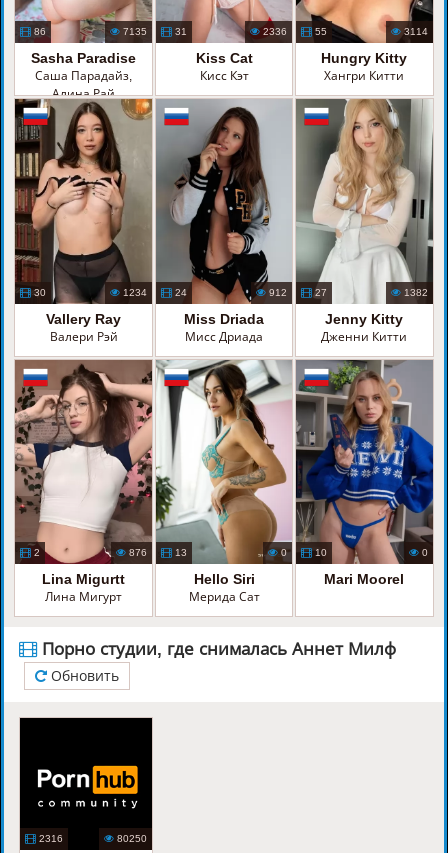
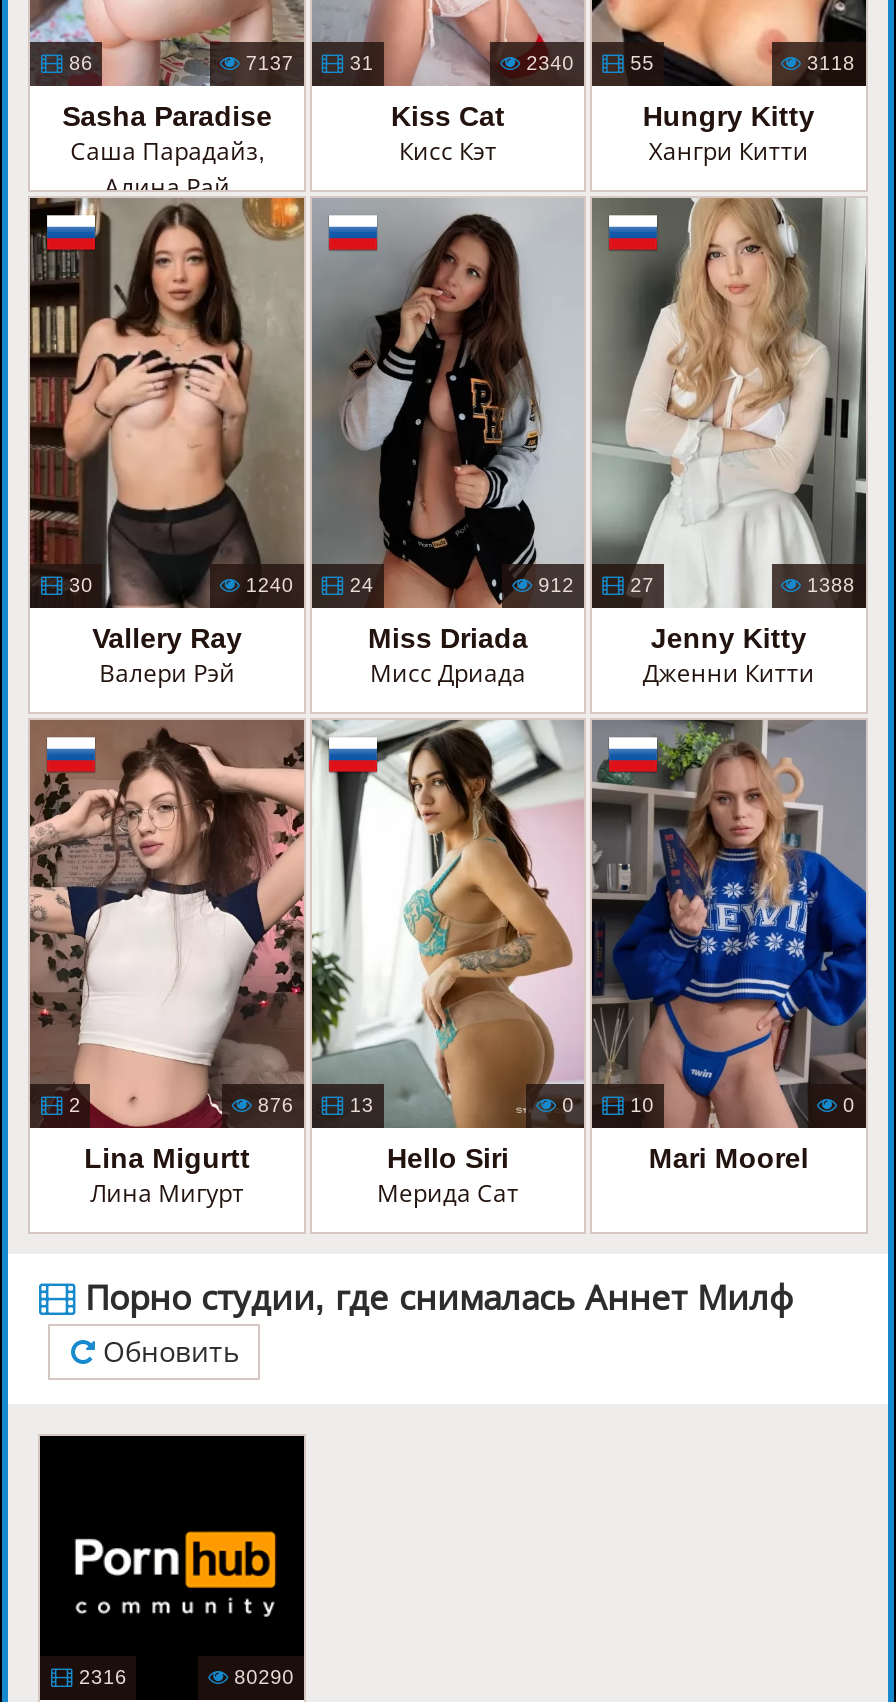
[120,26,147,37] 7135 -> [240,52,294,74] 7137
[260,26,287,37] 2336 -> [520,52,574,74] 2340
[400,26,427,37] 3114 -> [801,52,855,74] 3118
[120,286,147,297] 1234 -> [240,573,294,595] 1240
[400,286,427,297] 1382 -> [801,573,855,595] 1388
[114,833,147,844] 80250 -> [228,1665,294,1687] 80290

